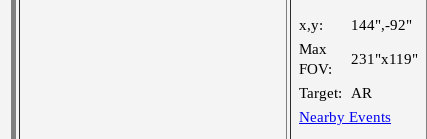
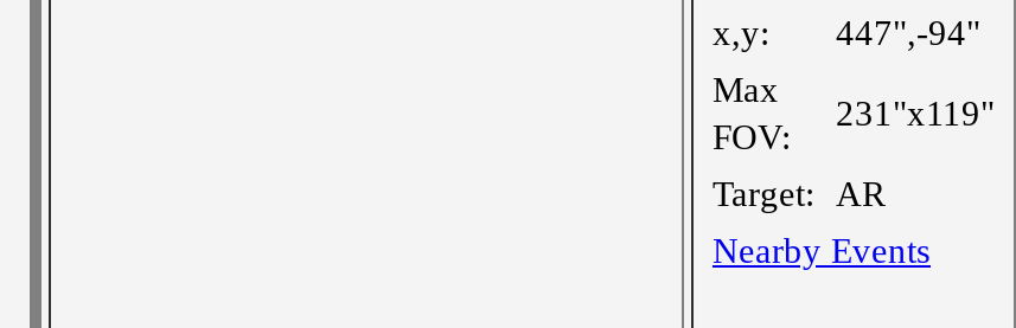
[299,17,412,33] x,y: 144",-92" -> [713,14,980,52] x,y: 447",-94"

